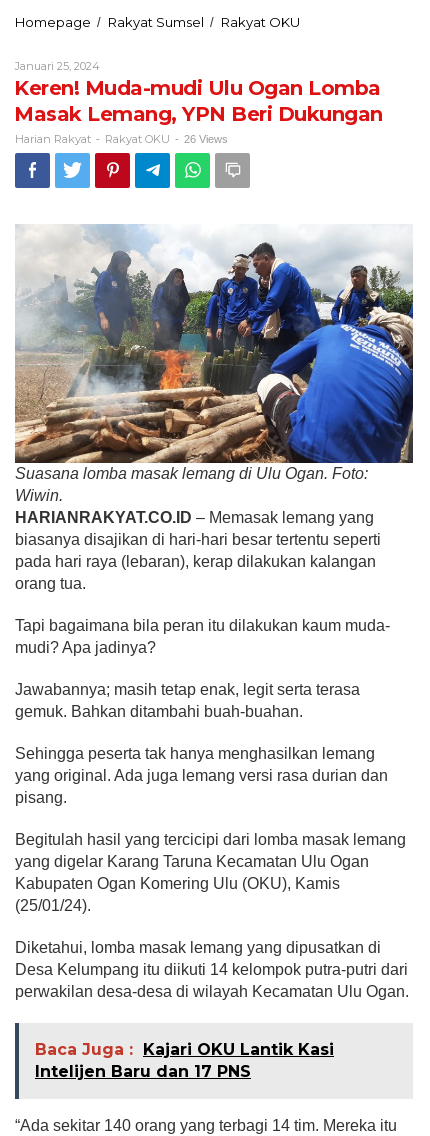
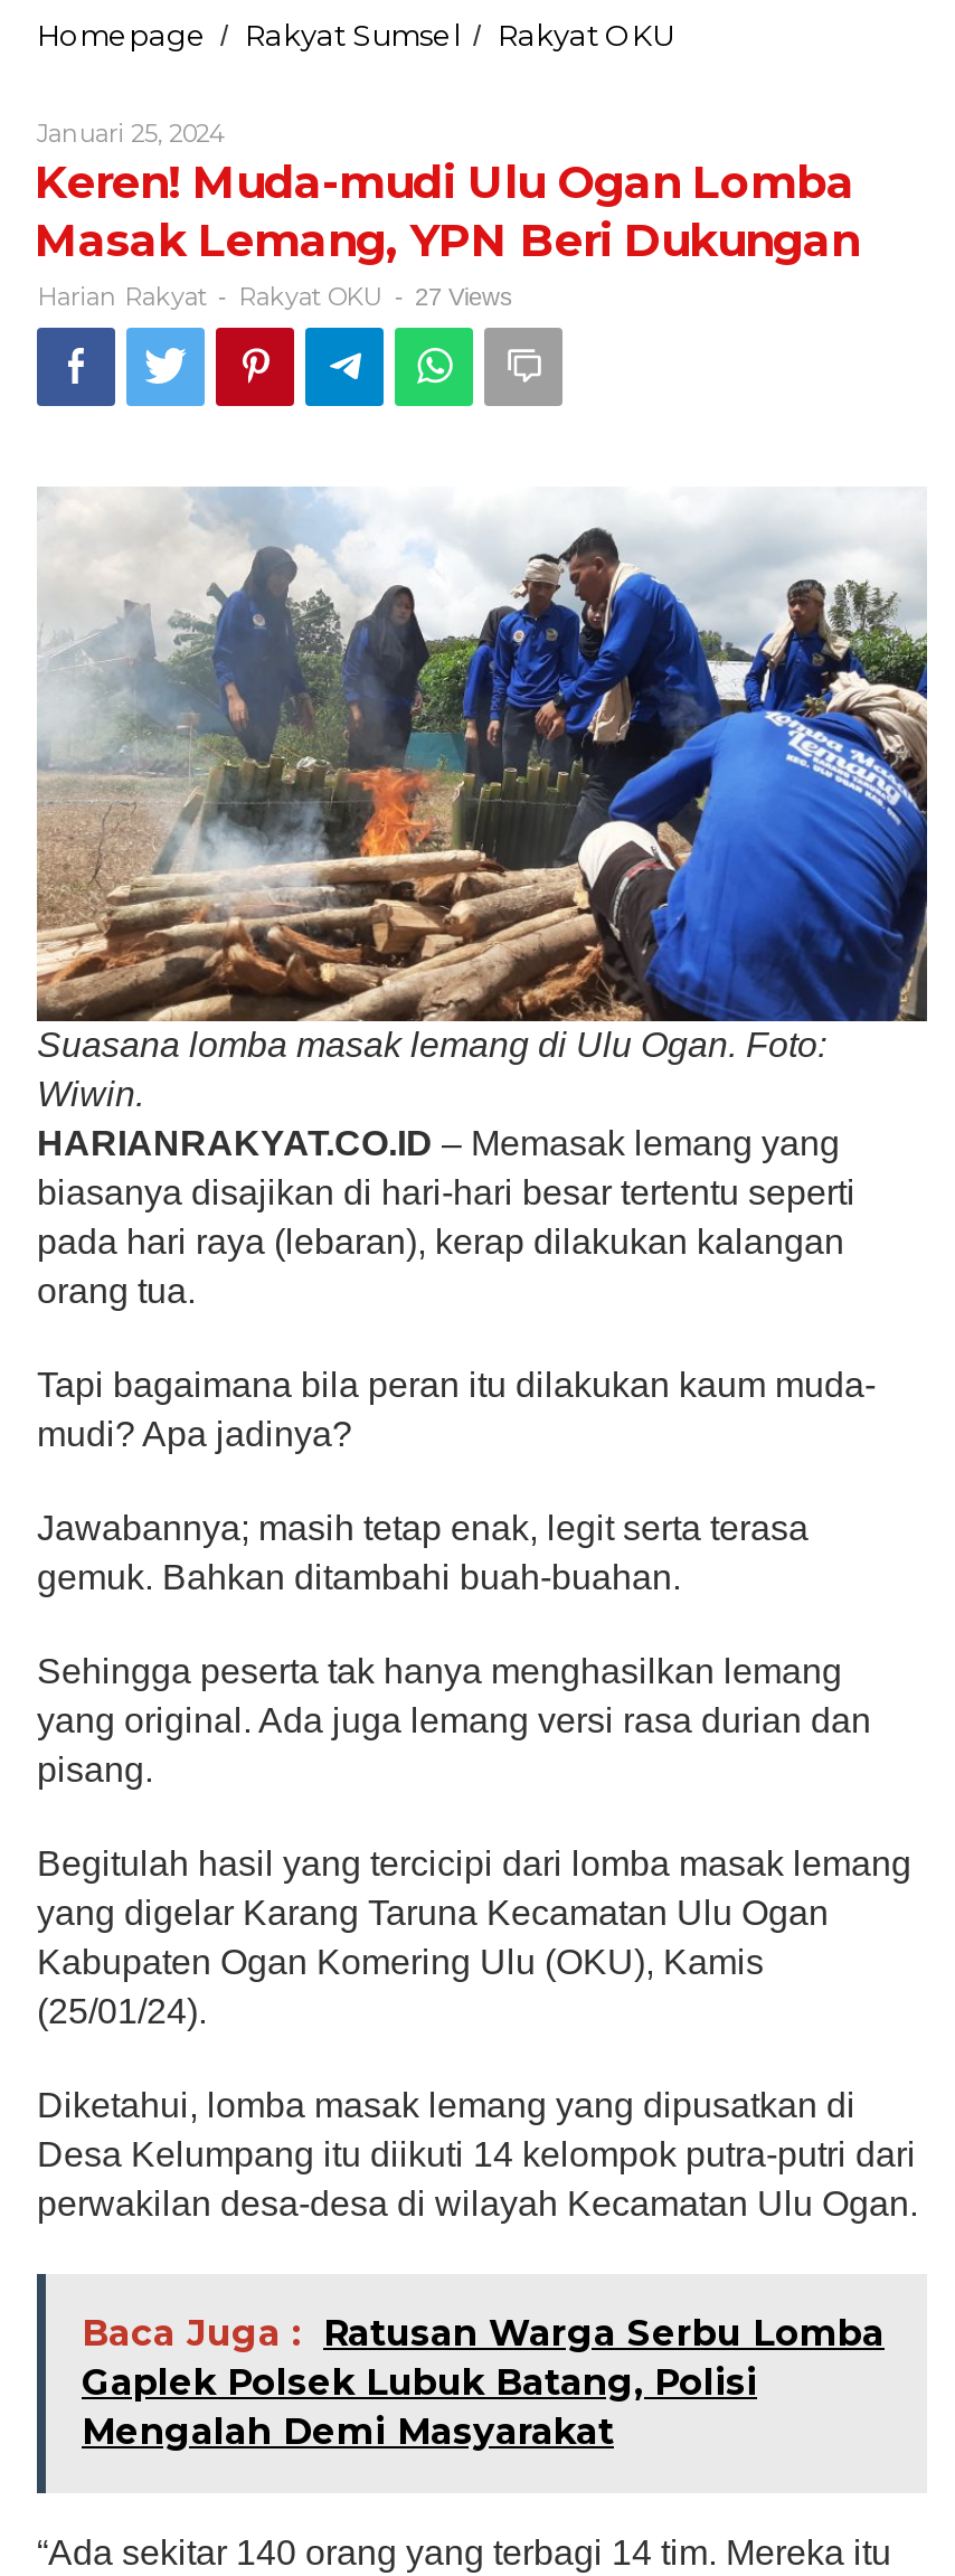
[15,132,228,146] Harian Rakyat - Rakyat OKU - 26 Views -> [37,281,513,312] Harian Rakyat - Rakyat OKU - 27 Views
[35,1040,334,1081] Baca Juga : Kajari OKU Lantik Kasi | Intelijen Baru dan 17 PNS -> [82,2312,885,2453] Baca Juga : Ratusan Warga Serbu Lomba | Gaplek Polsek Lubuk Batang, Polisi | Mengalah Demi Masyarakat

